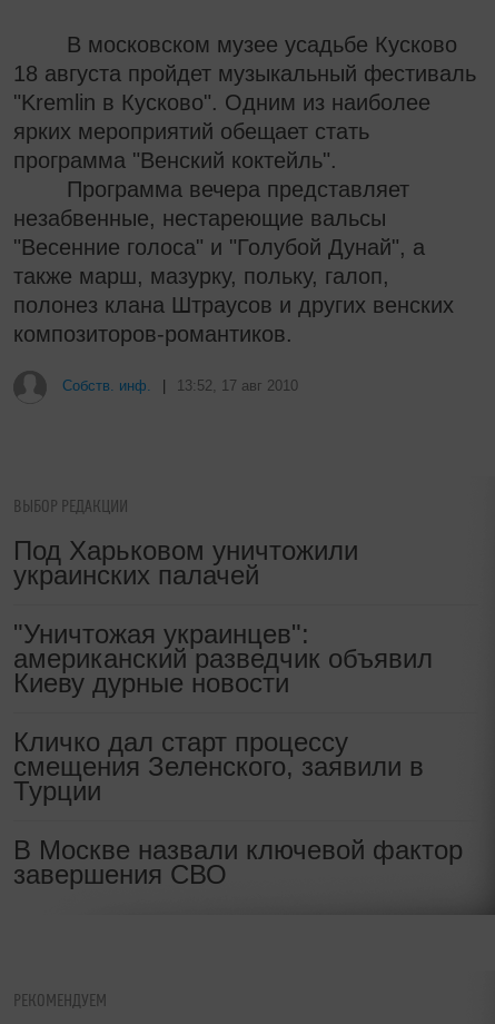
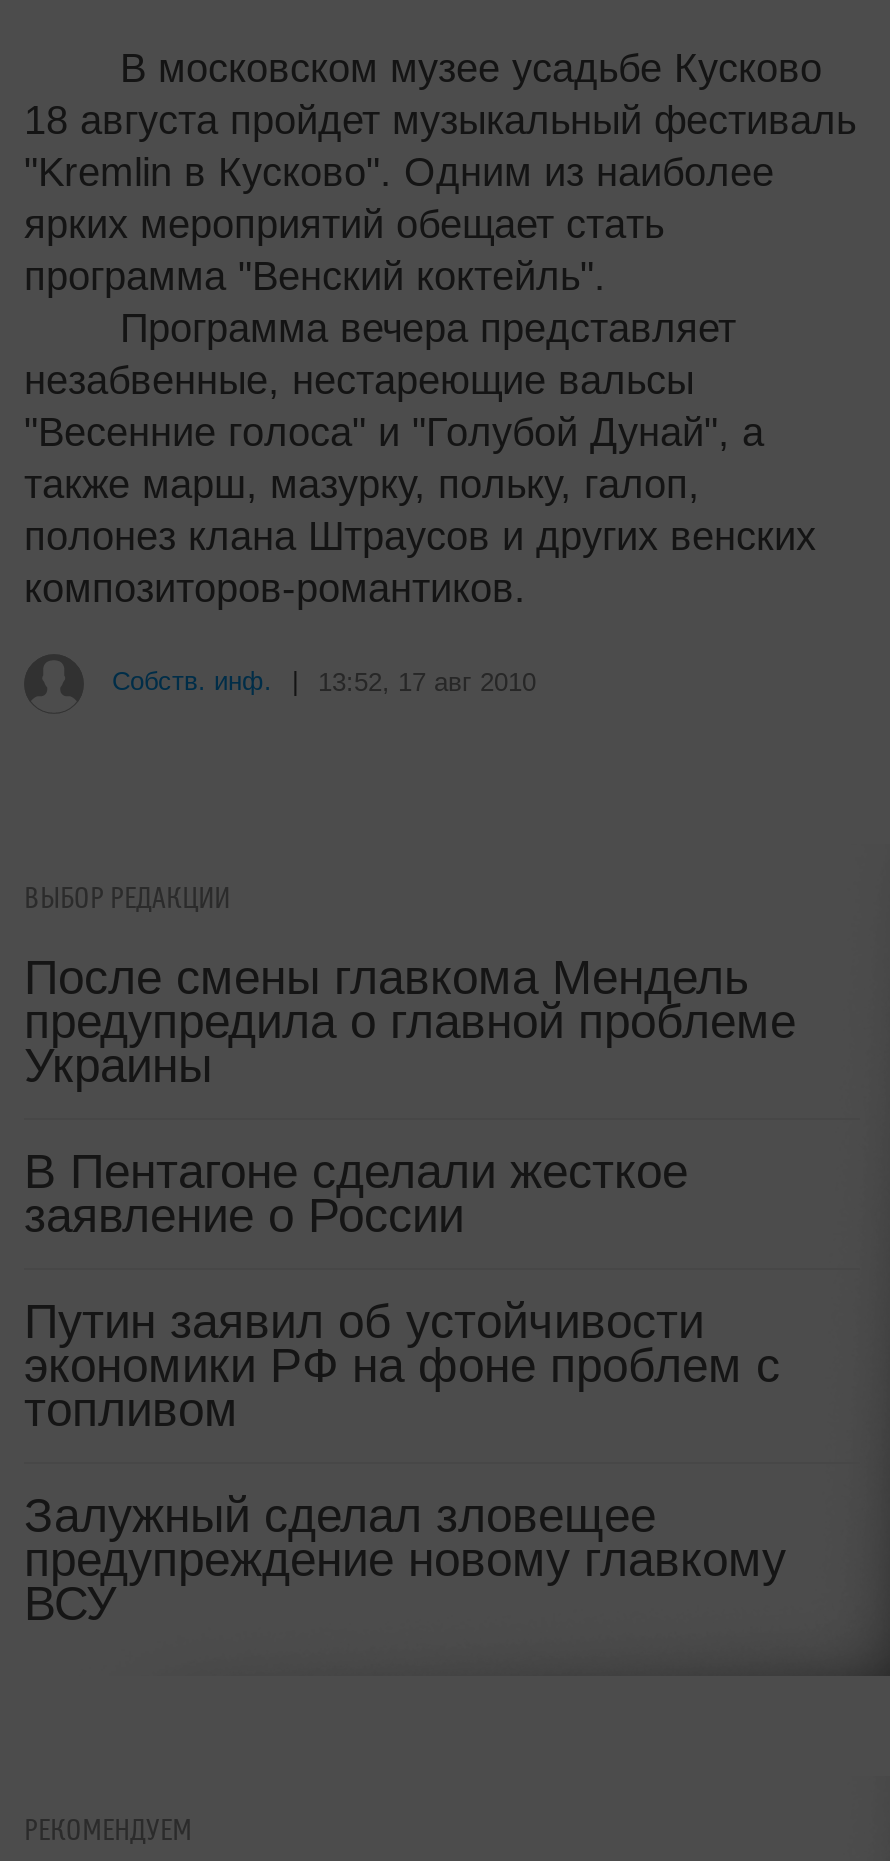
[13,535,358,590] Под Харьковом уничтожили | украинских палачей -> [24,950,796,1092] После смены главкома Мендель | предупредила о главной проблеме | Украины
[13,619,433,698] "Уничтожая украинцев": | американский разведчик объявил | Киеву дурные новости -> [24,1144,688,1242] В Пентагоне сделали жесткое | заявление о России
[13,727,424,806] Кличко дал старт процессу | смещения Зеленского, заявили в | Турции -> [24,1294,780,1436] Путин заявил об устойчивости | экономики РФ на фоне проблем с | топливом
[13,835,463,889] В Москве назвали ключевой фактор | завершения СВО -> [24,1488,786,1630] Залужный сделал зловещее | предупреждение новому главкому | ВСУ

